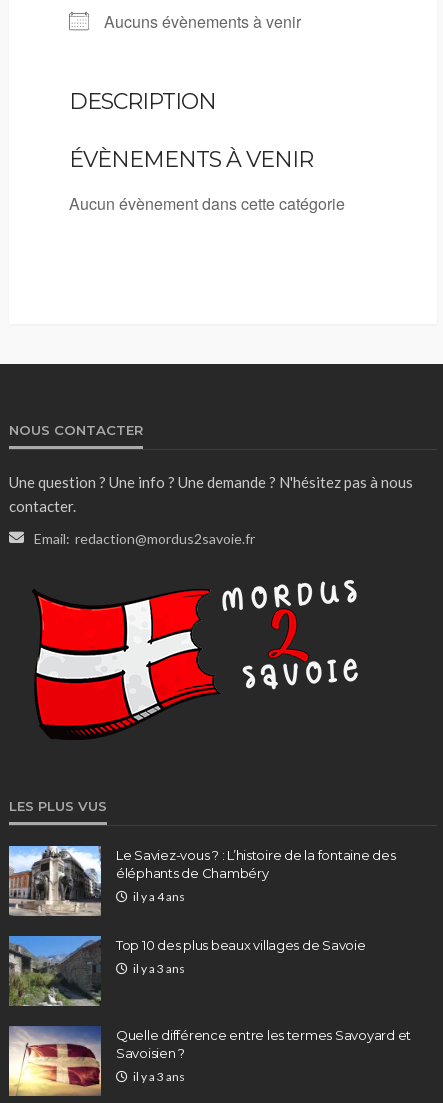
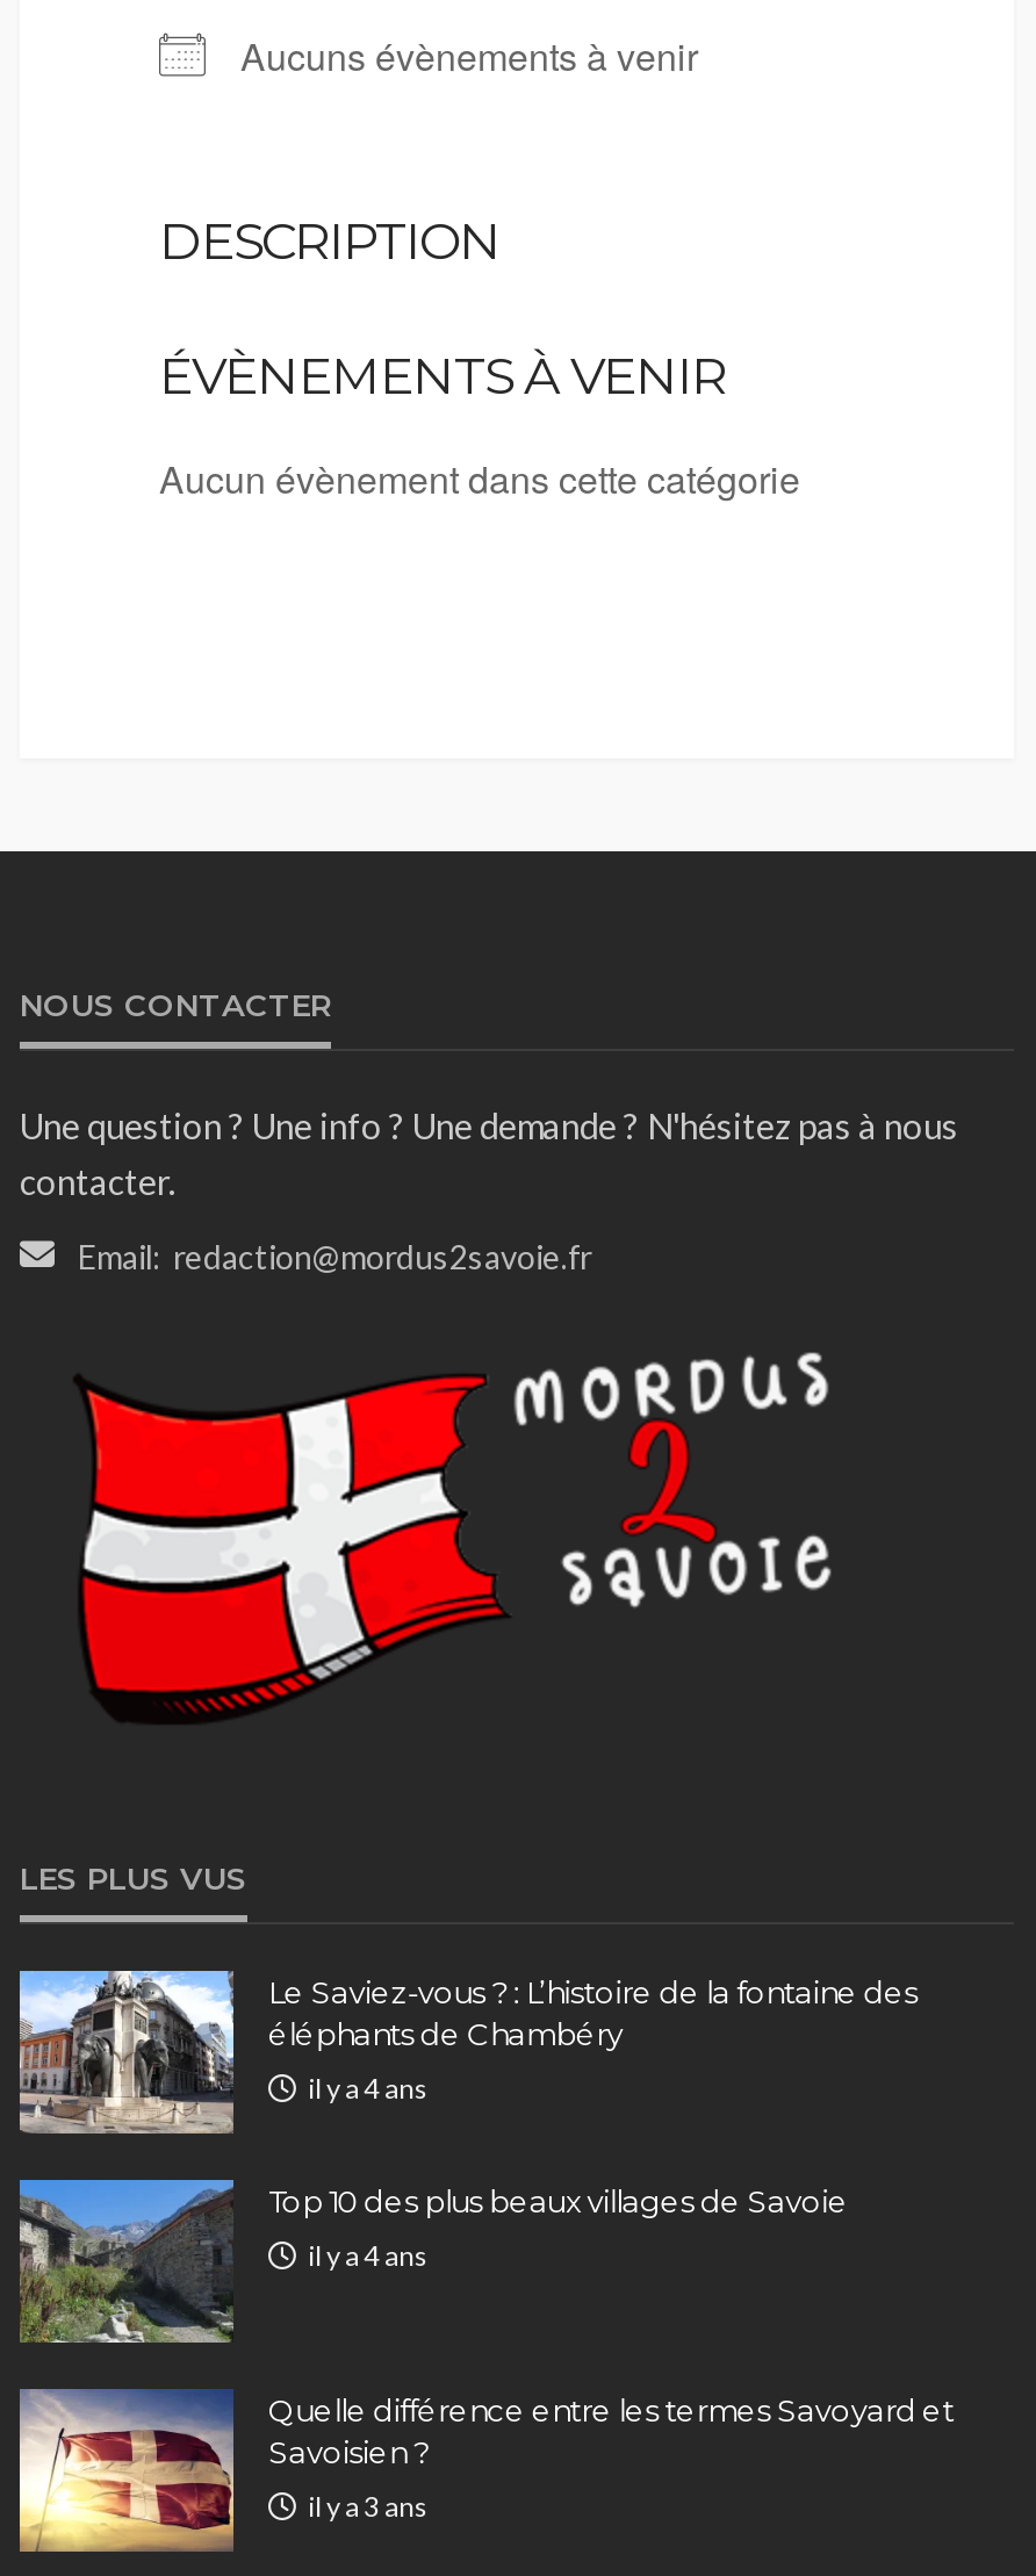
[133,961,185,976] il y a 3 ans -> [308,2238,429,2273] il y a 4 ans

